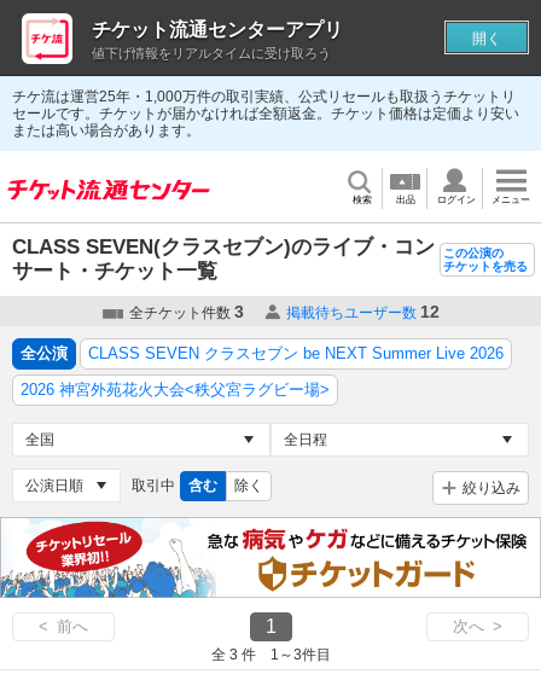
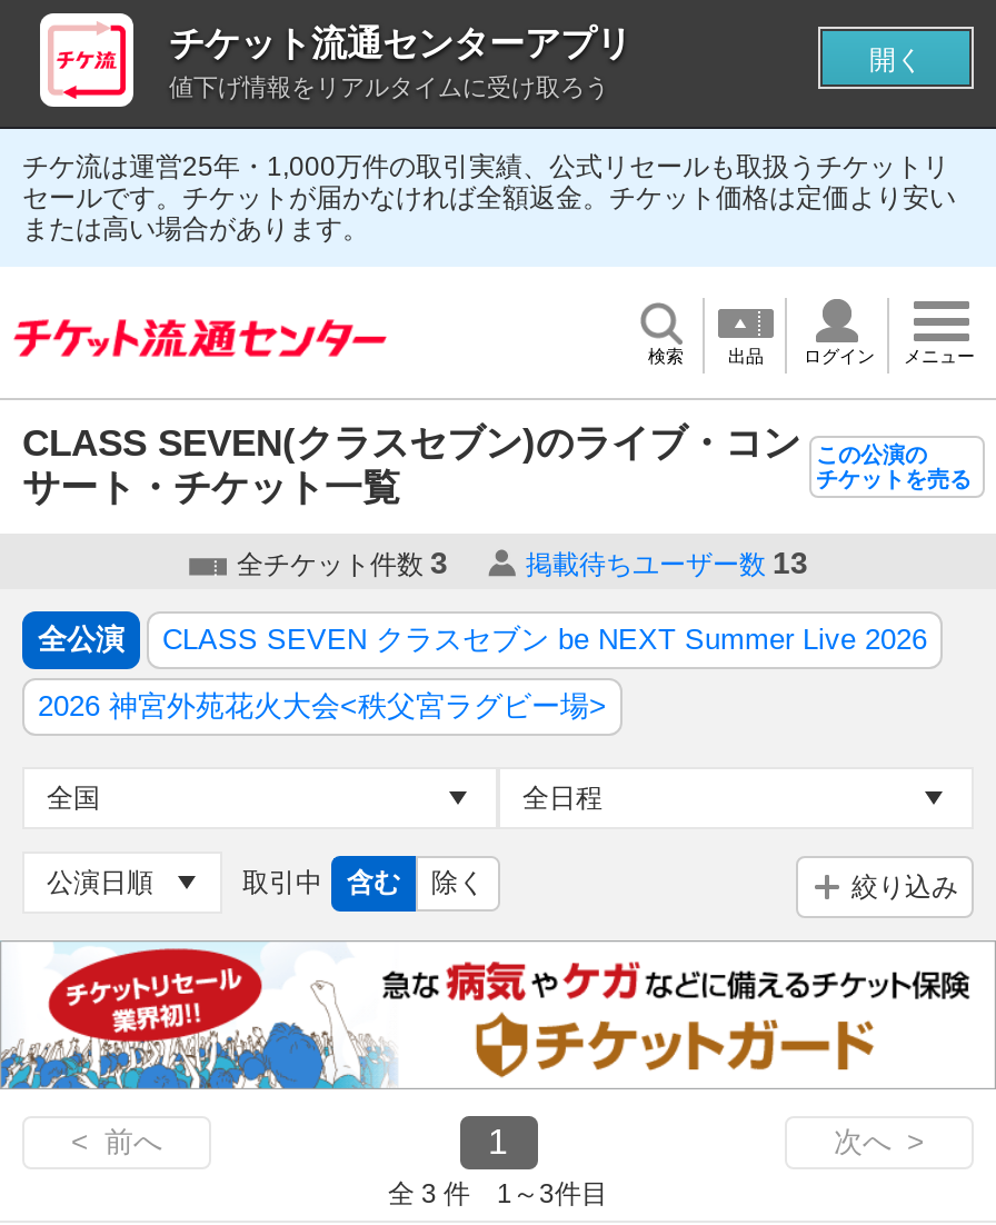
[286,302,439,321] 掲載待ちユーザー数 12 -> [526,545,808,580] 掲載待ちユーザー数 13

